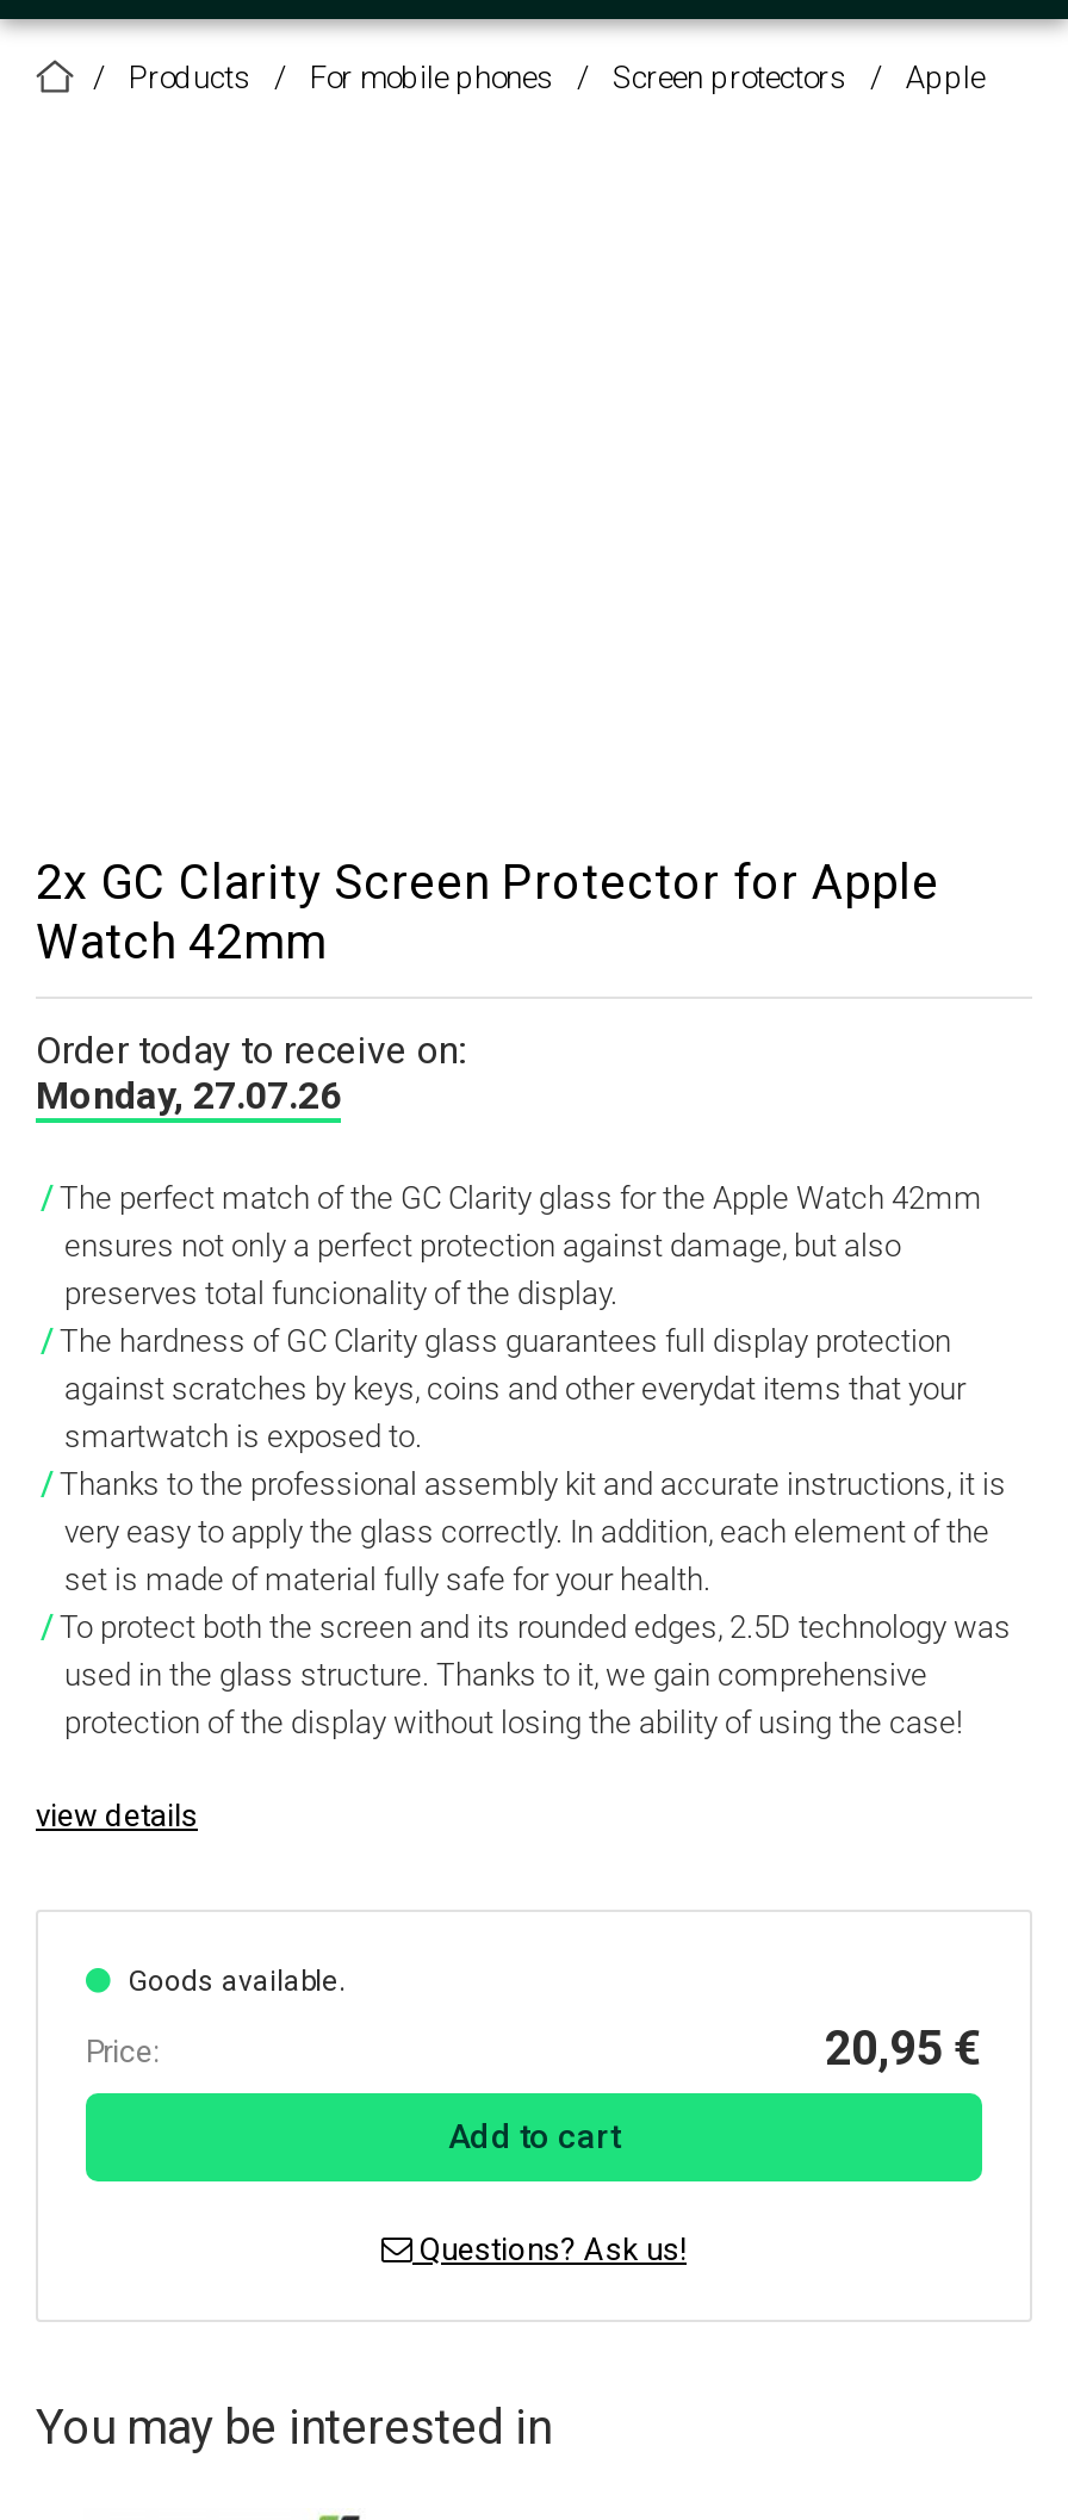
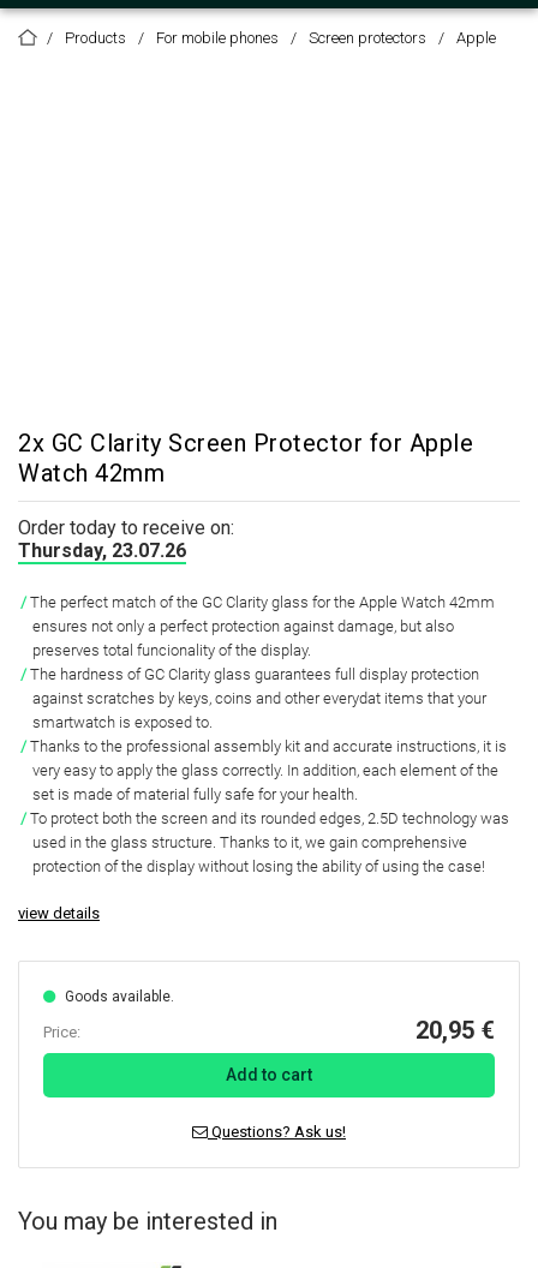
[36,1073,341,1118] Monday, 27.07.26 -> [18,539,186,562] Thursday, 23.07.26

